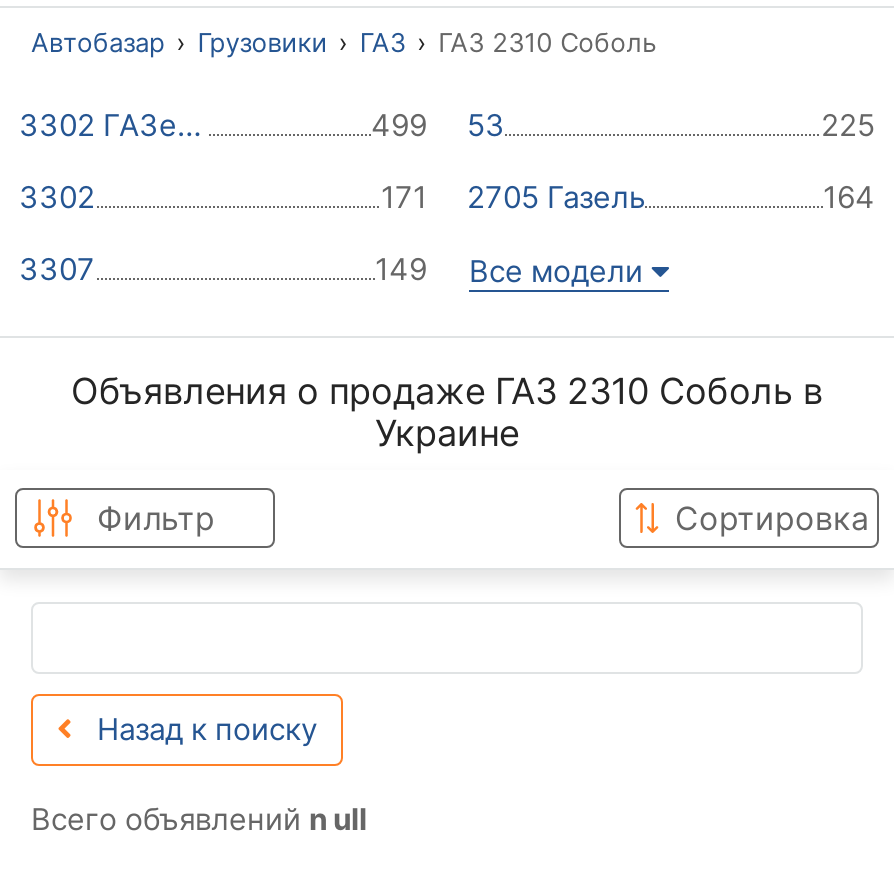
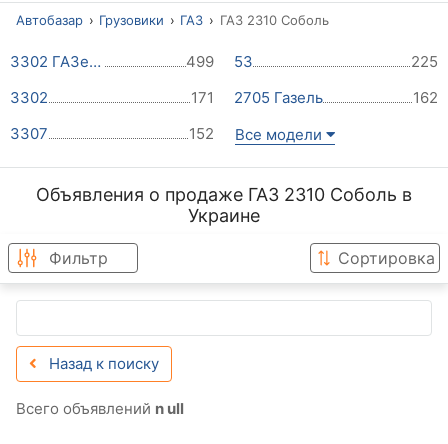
[823,177,875,215] 164 -> [413,88,438,107] 162
[375,249,651,289] 149 Все модели -> [189,124,326,144] 152 Все модели

